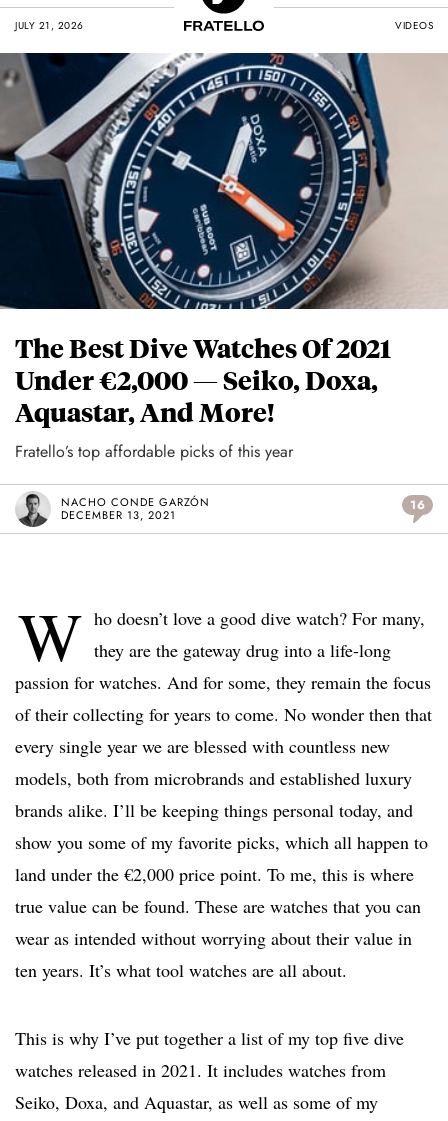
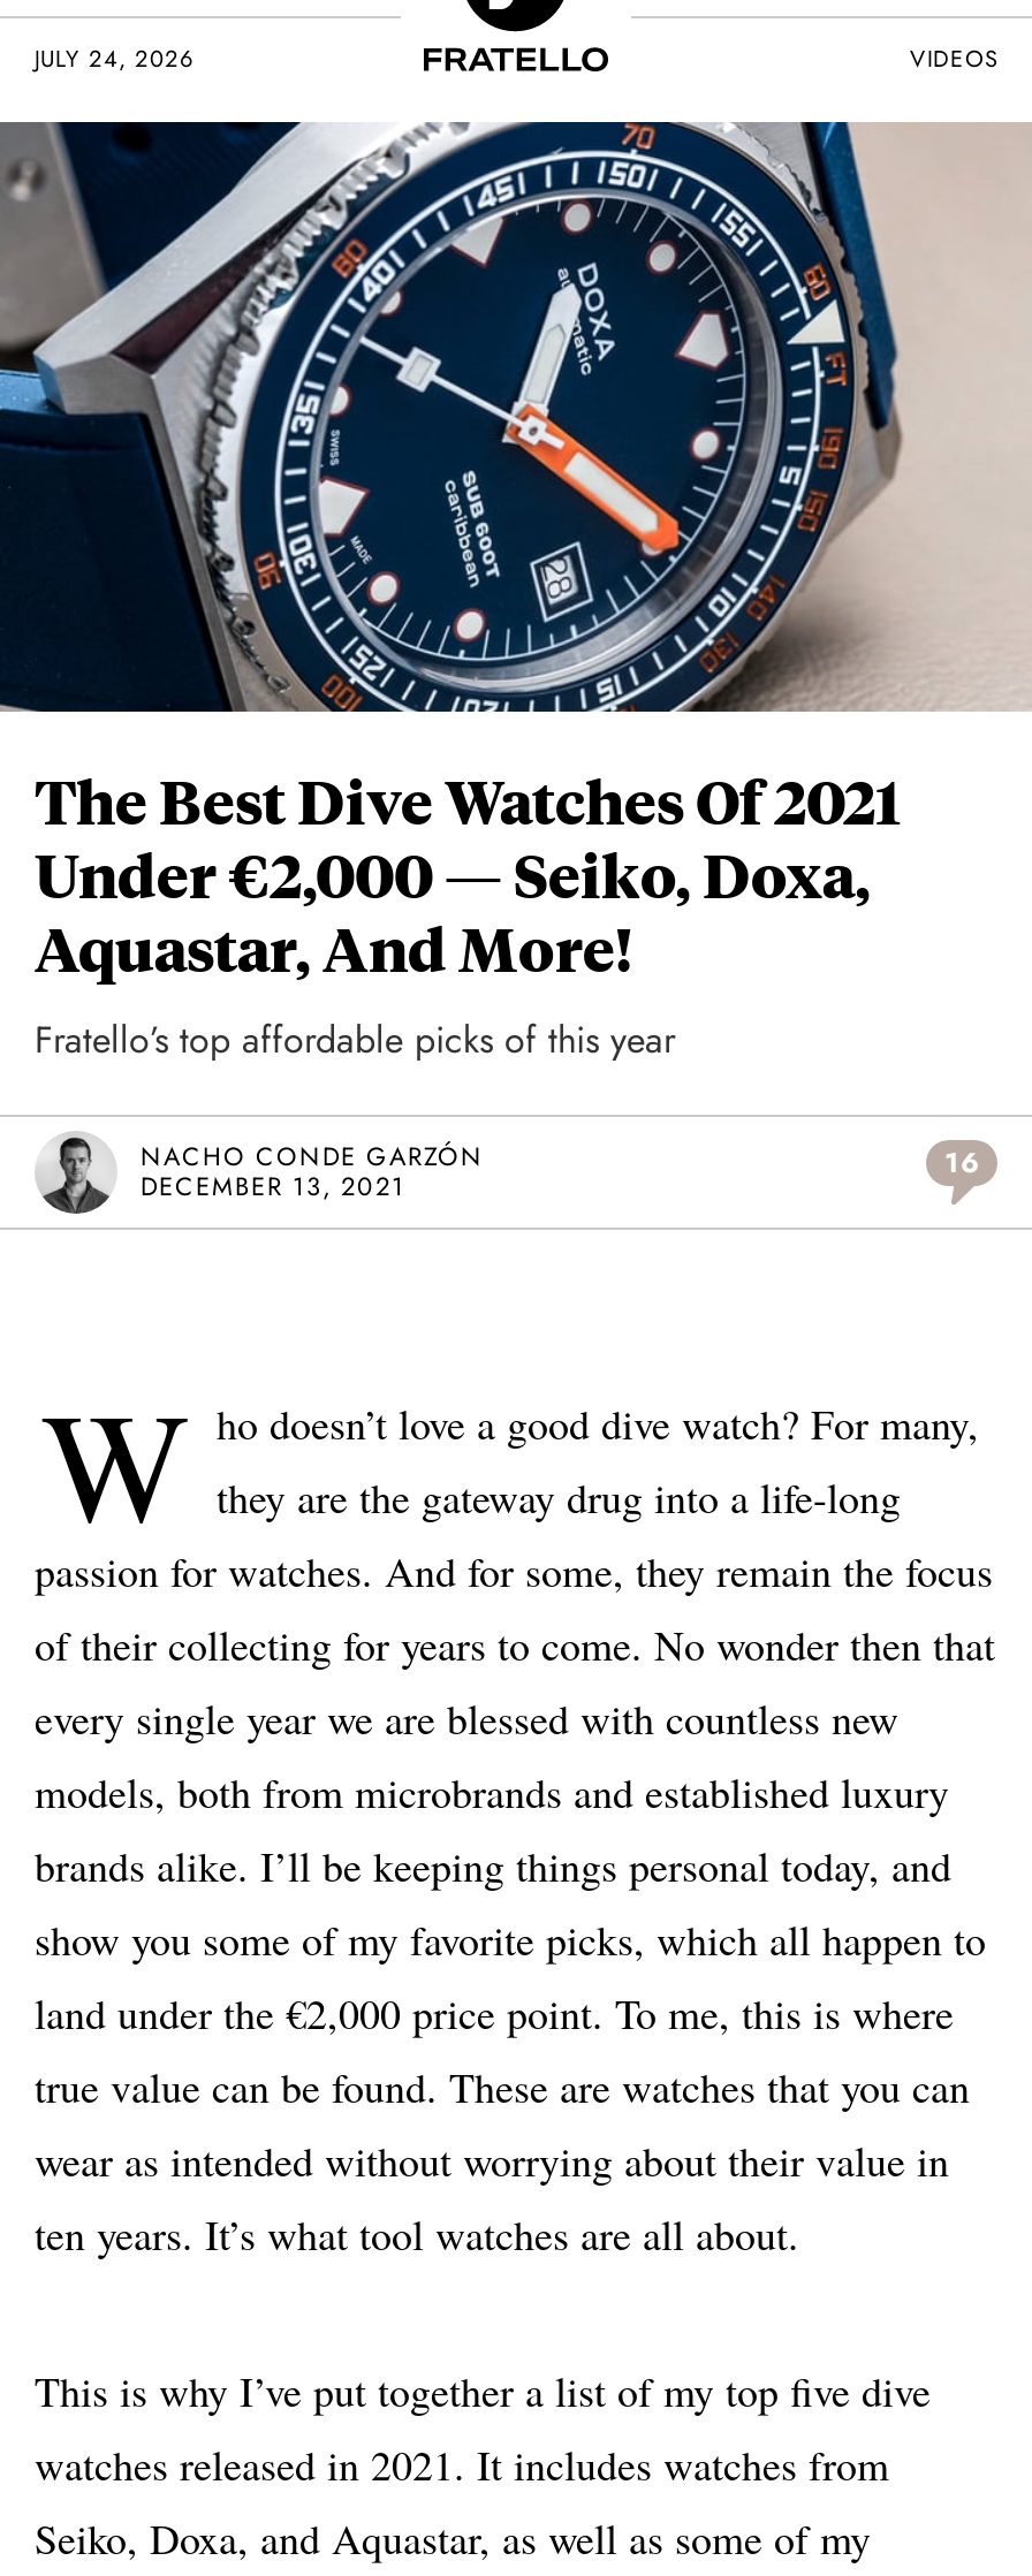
[15,18,83,33] JULY 21, 2026 -> [35,41,195,76] JULY 24, 2026

